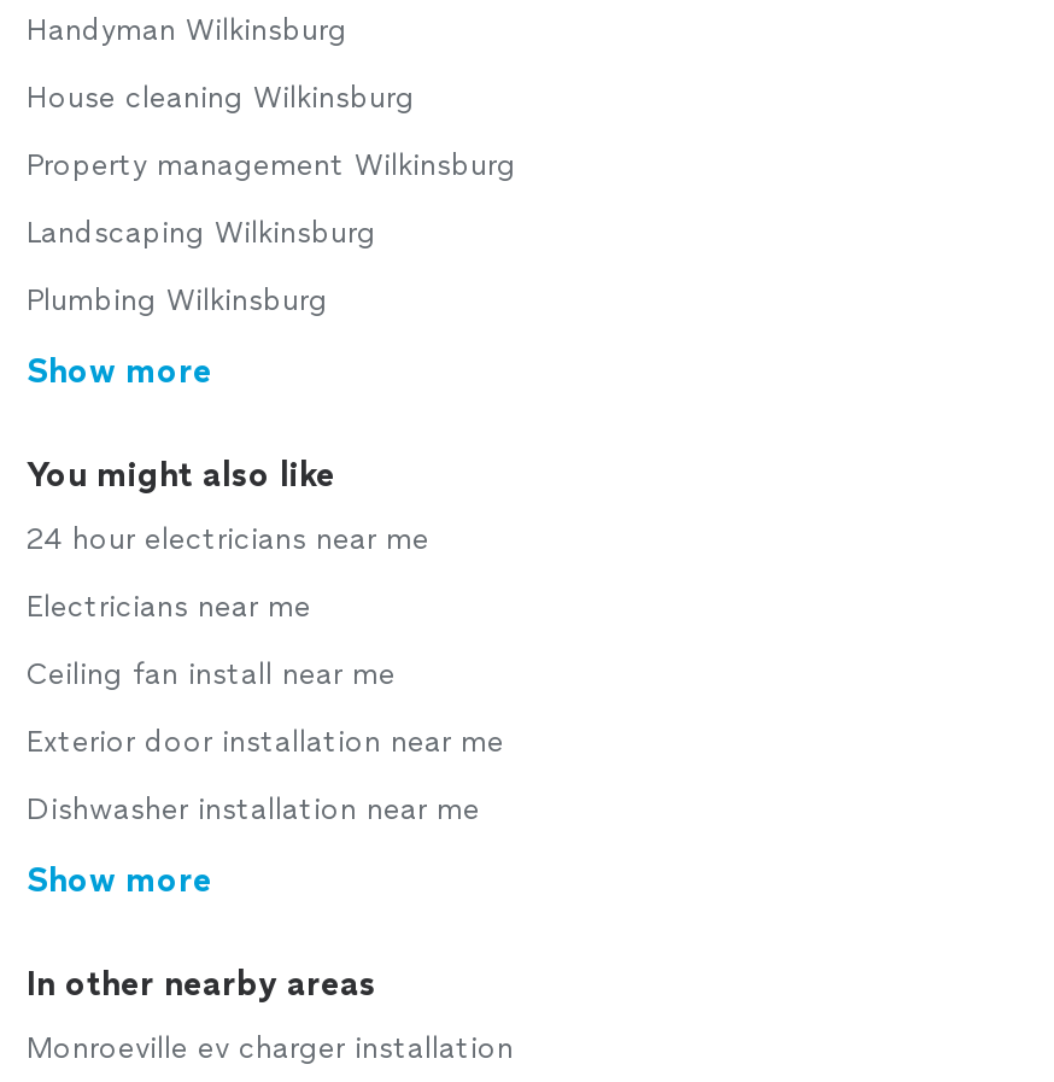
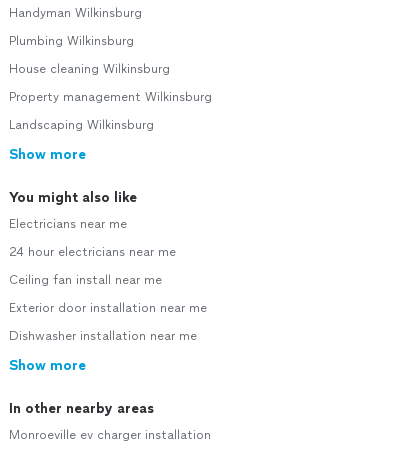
moved [27,81,516,249] -> [9,62,212,132]: House cleaning Wilkinsburg | Property management Wilkinsburg | Landscaping Wilkinsburg
moved [27,283,328,317] -> [9,34,134,48]: Plumbing Wilkinsburg
moved [27,522,429,556] -> [9,245,176,259]: 24 hour electricians near me
moved [27,590,311,623] -> [9,217,127,231]: Electricians near me

